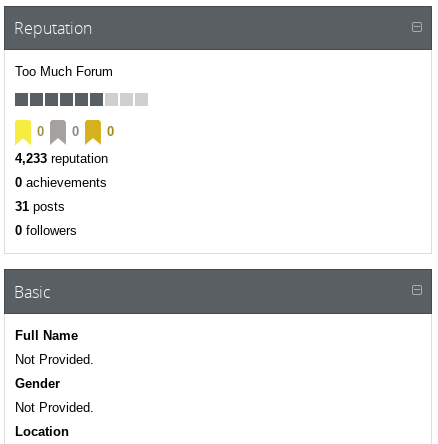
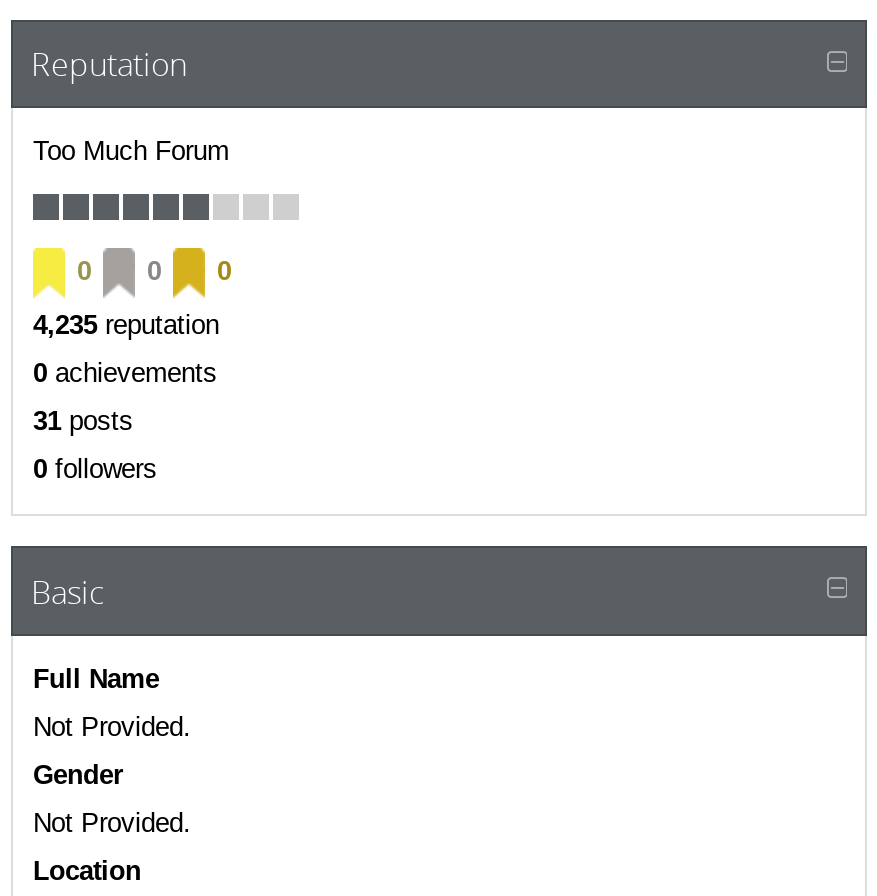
[15,151,108,166] 4,233 reputation -> [33,310,219,340] 4,235 reputation

